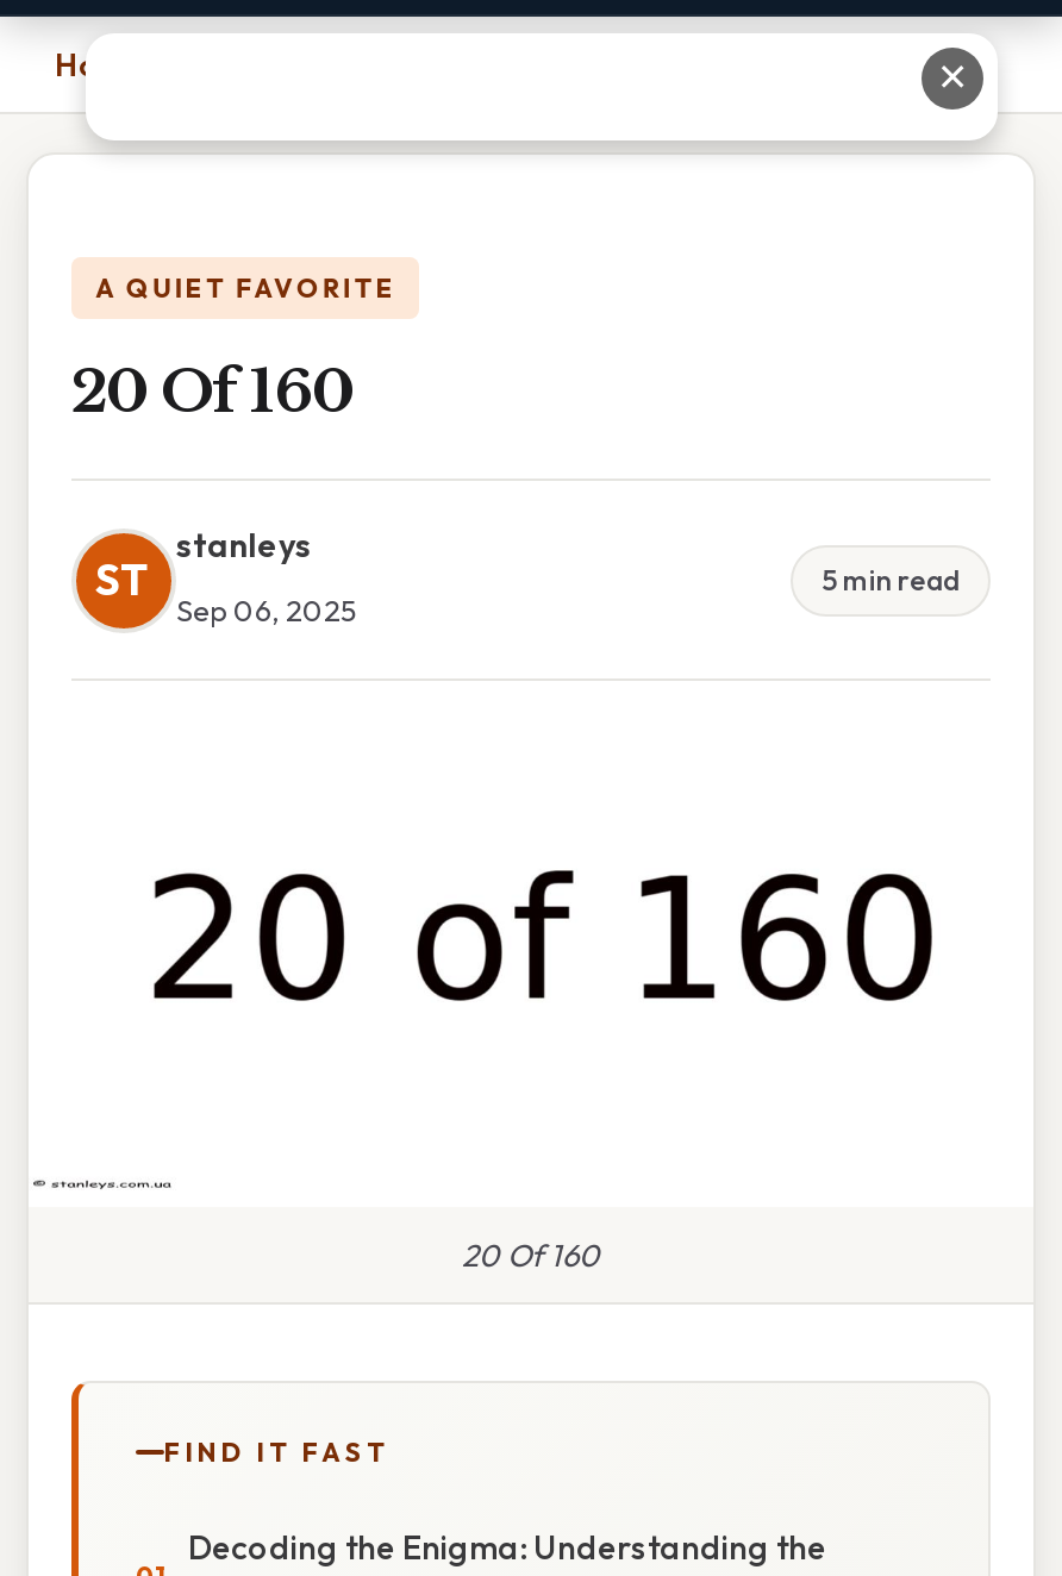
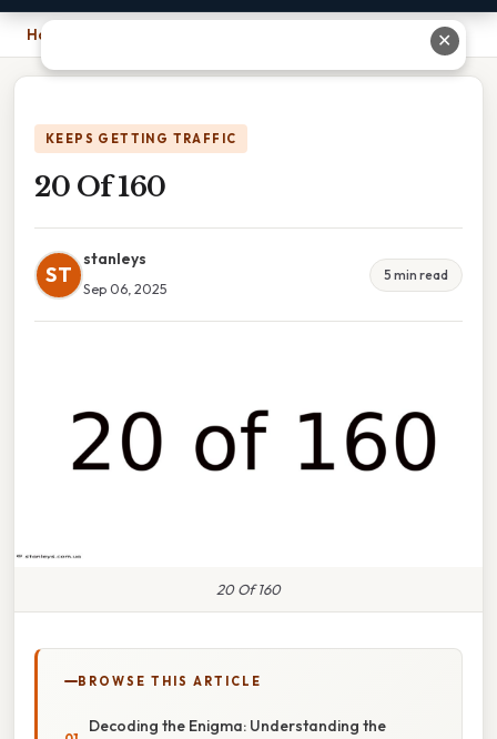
[95,271,396,305] A QUIET FAVORITE -> [45,131,237,146] KEEPS GETTING TRAFFIC
[164,1435,391,1468] FIND IT FAST -> [78,673,262,689] BROWSE THIS ARTICLE

